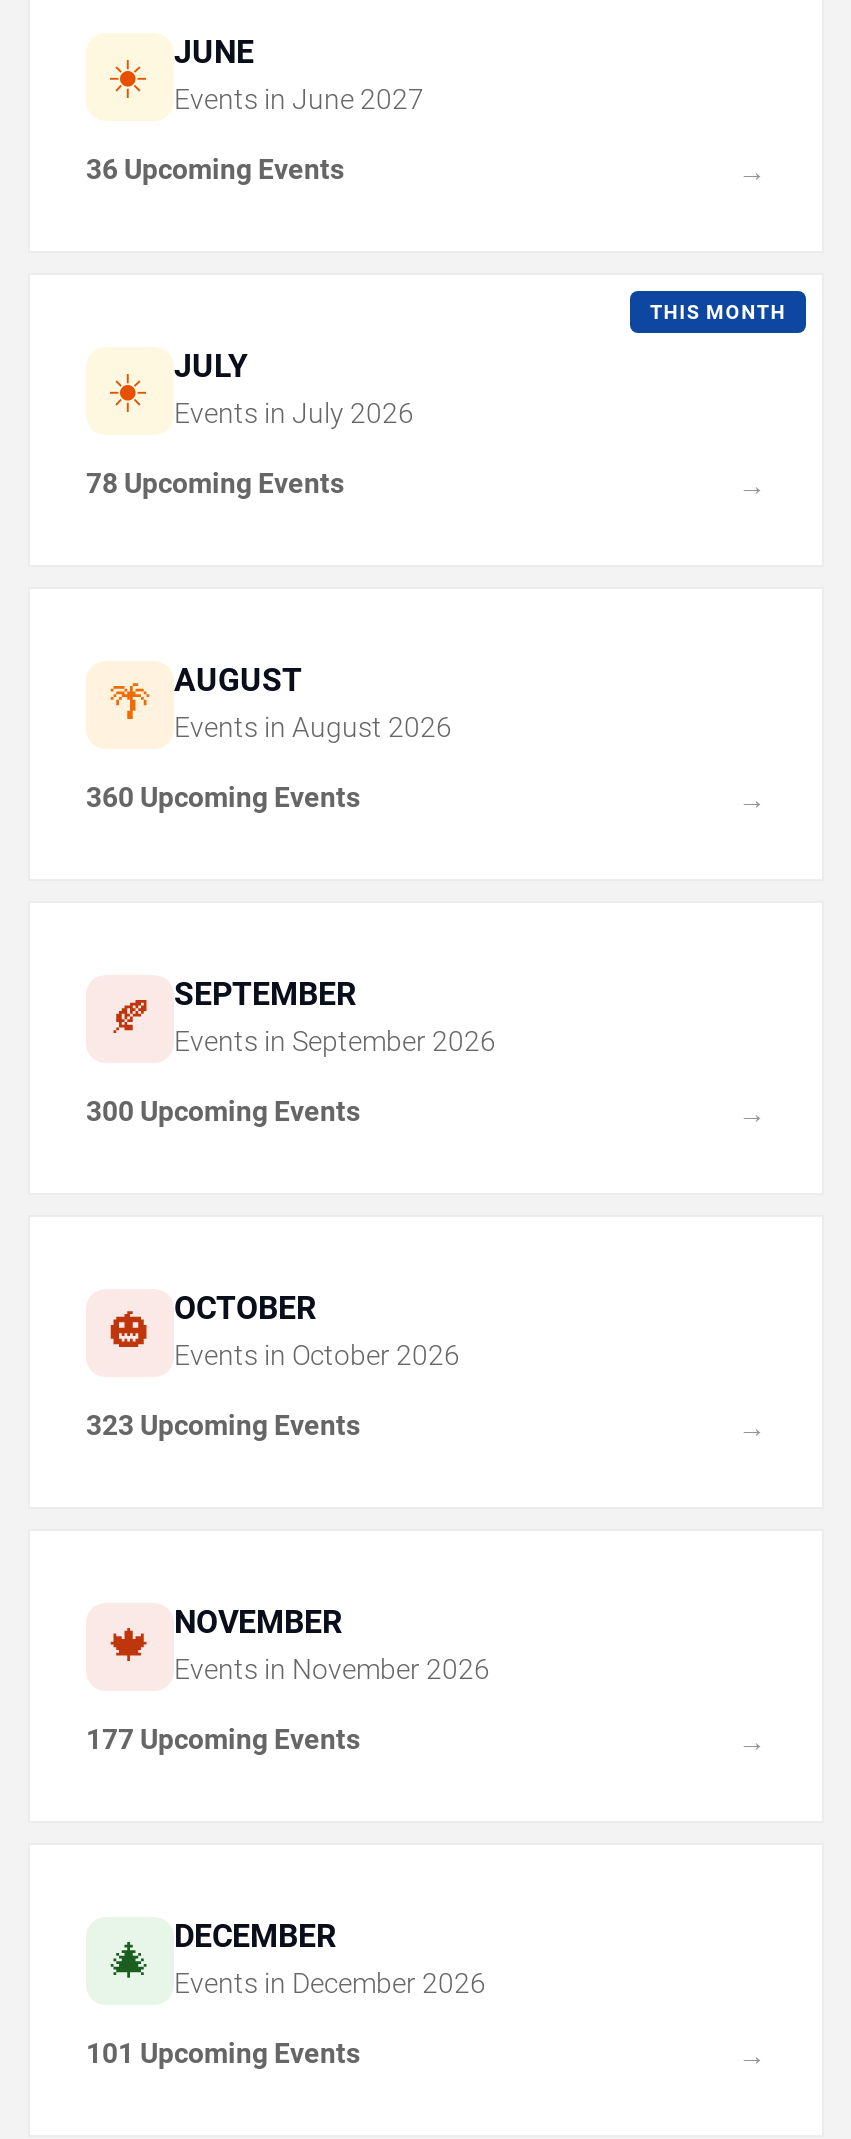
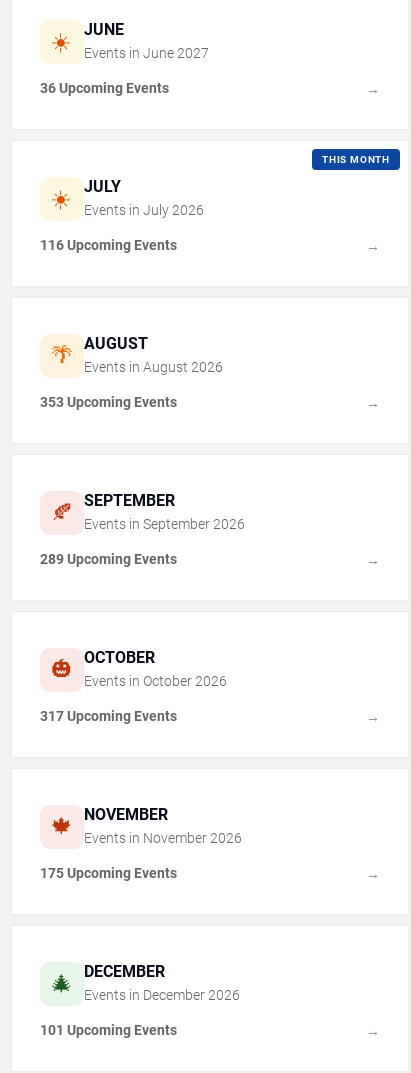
[86,468,344,500] 78 Upcoming Events -> [40,237,177,253] 116 Upcoming Events
[86,782,360,814] 360 Upcoming Events -> [40,394,177,410] 353 Upcoming Events
[86,1096,360,1128] 300 Upcoming Events -> [40,551,177,567] 289 Upcoming Events
[86,1410,360,1442] 323 Upcoming Events -> [40,708,177,724] 317 Upcoming Events
[86,1724,360,1756] 177 Upcoming Events -> [40,865,177,881] 175 Upcoming Events

